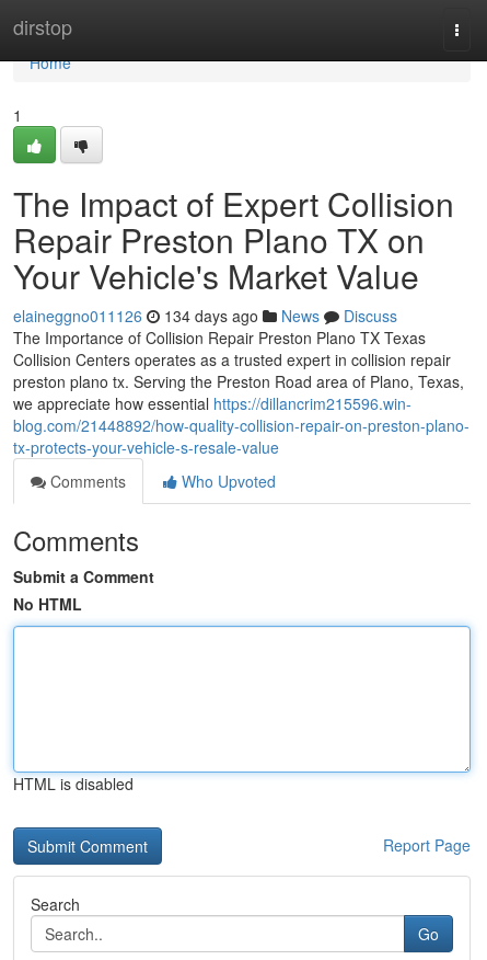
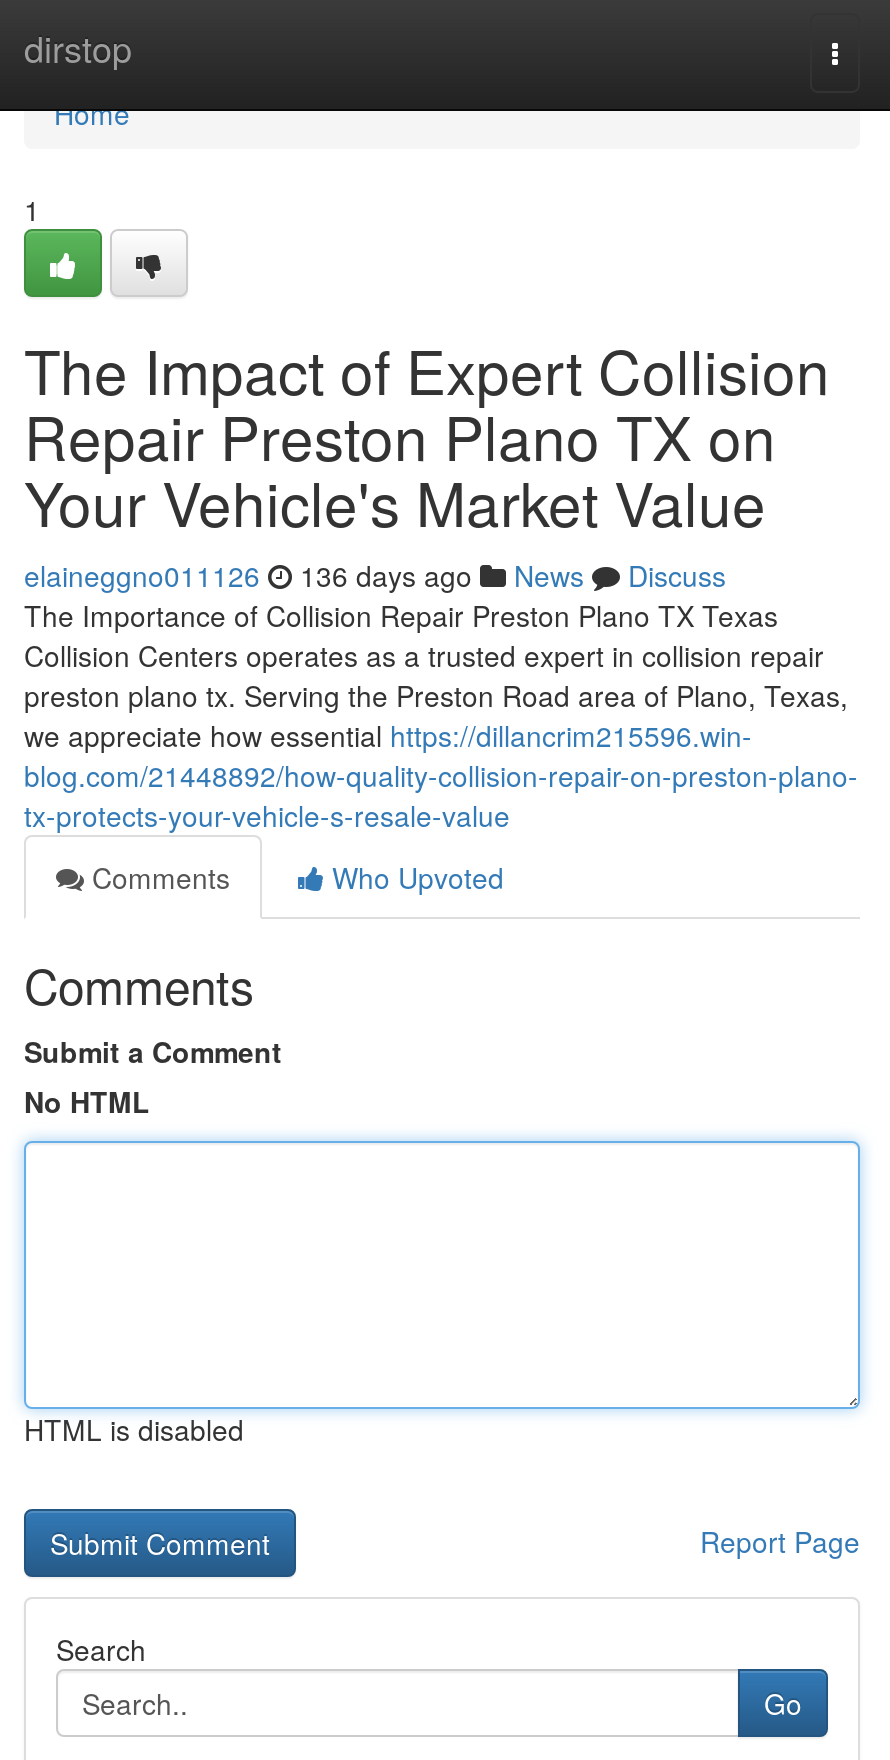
[13,305,397,327] elaineggno011126 134 days ago News Discuss -> [24,555,726,595] elaineggno011126 136 days ago News Discuss

